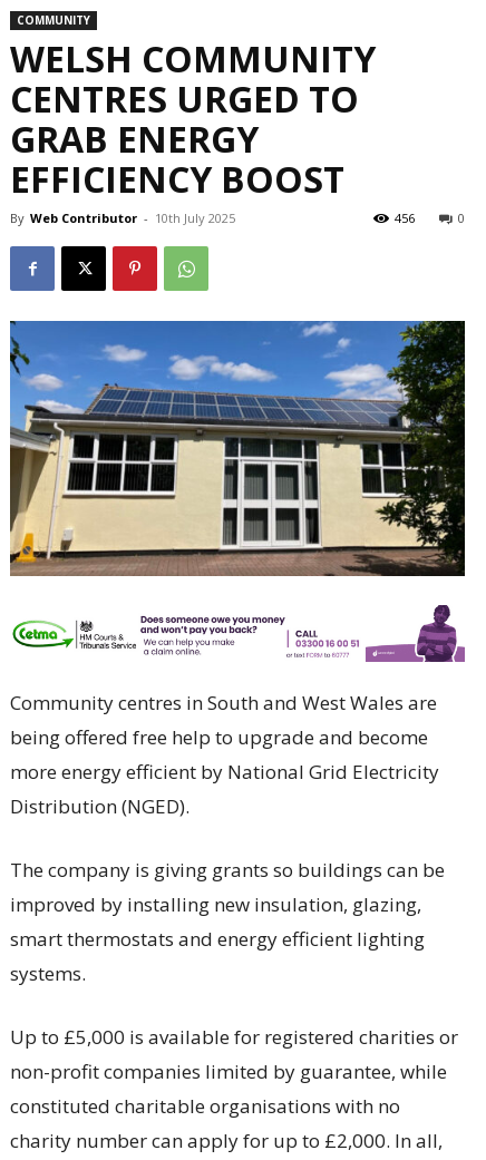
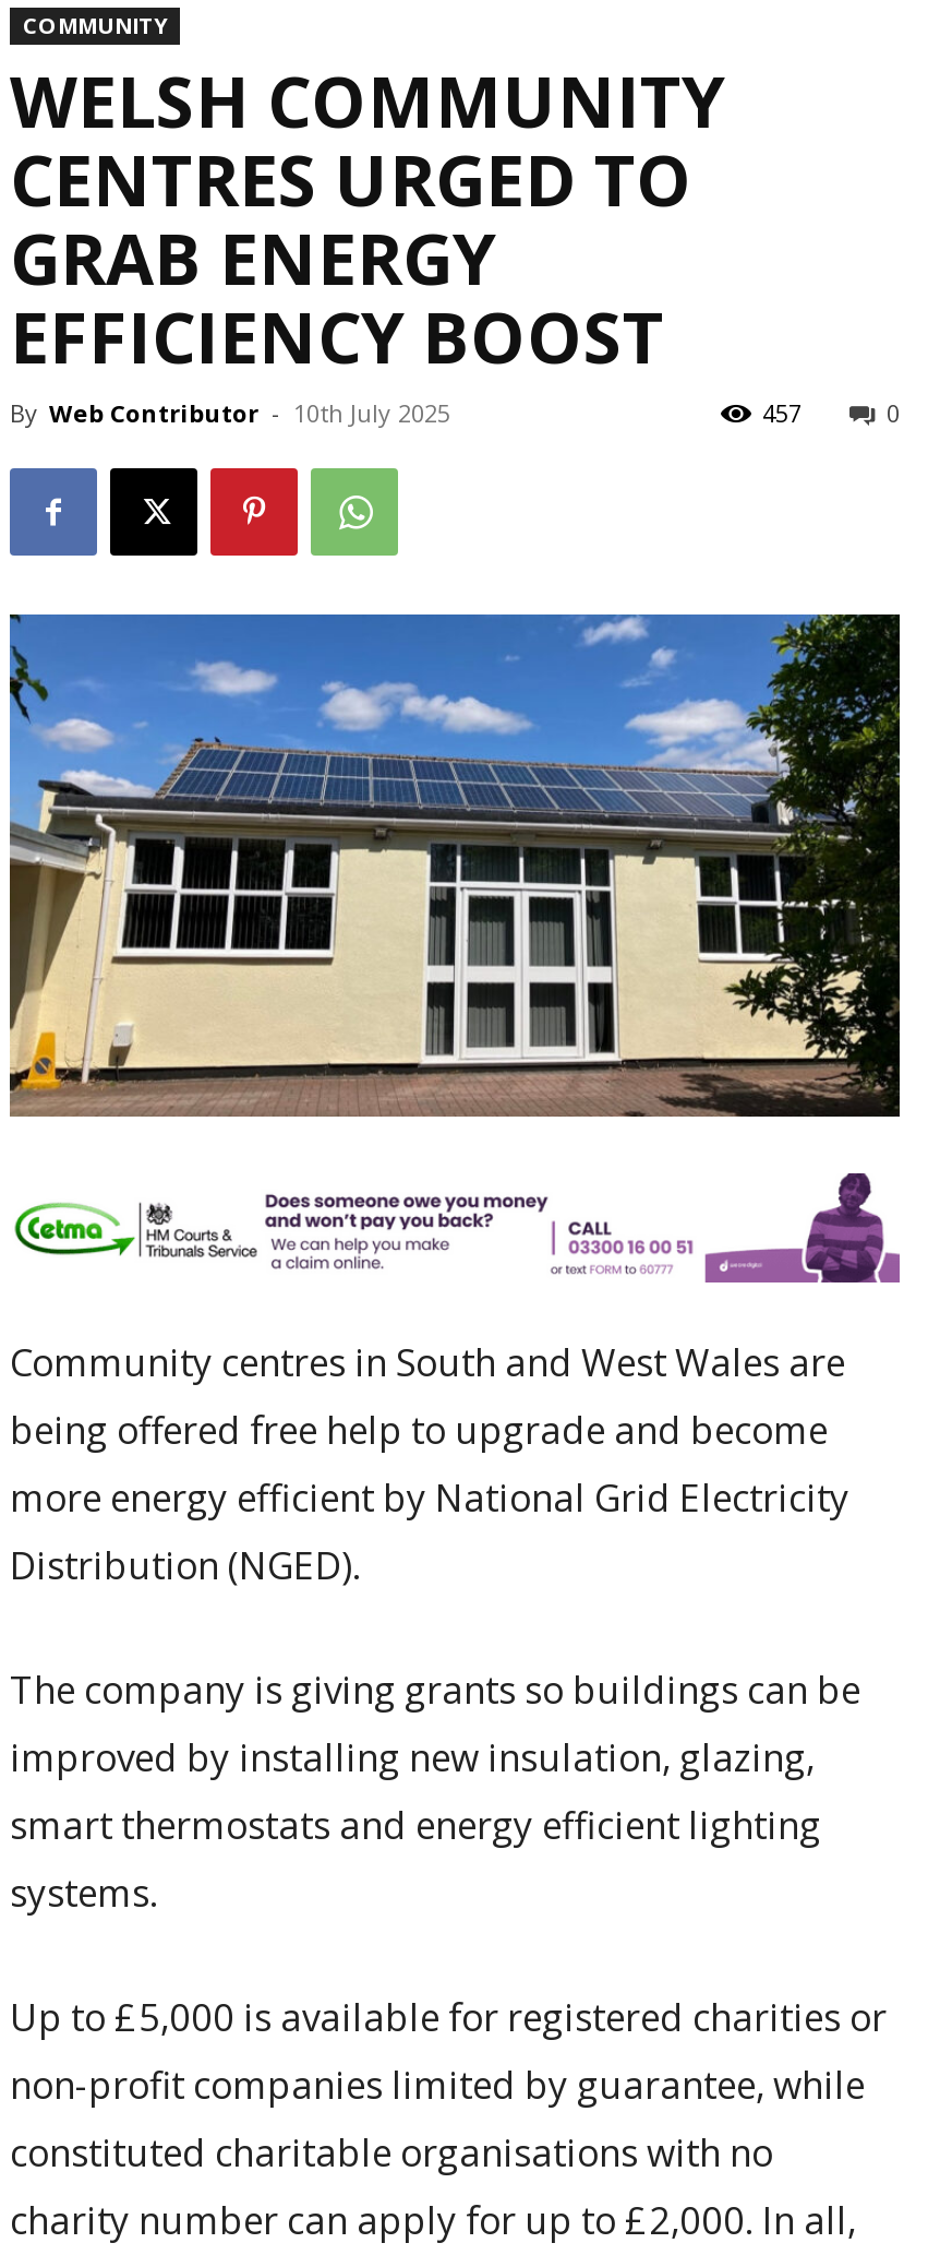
[395,209,415,226] 456 -> [762,396,802,429] 457

